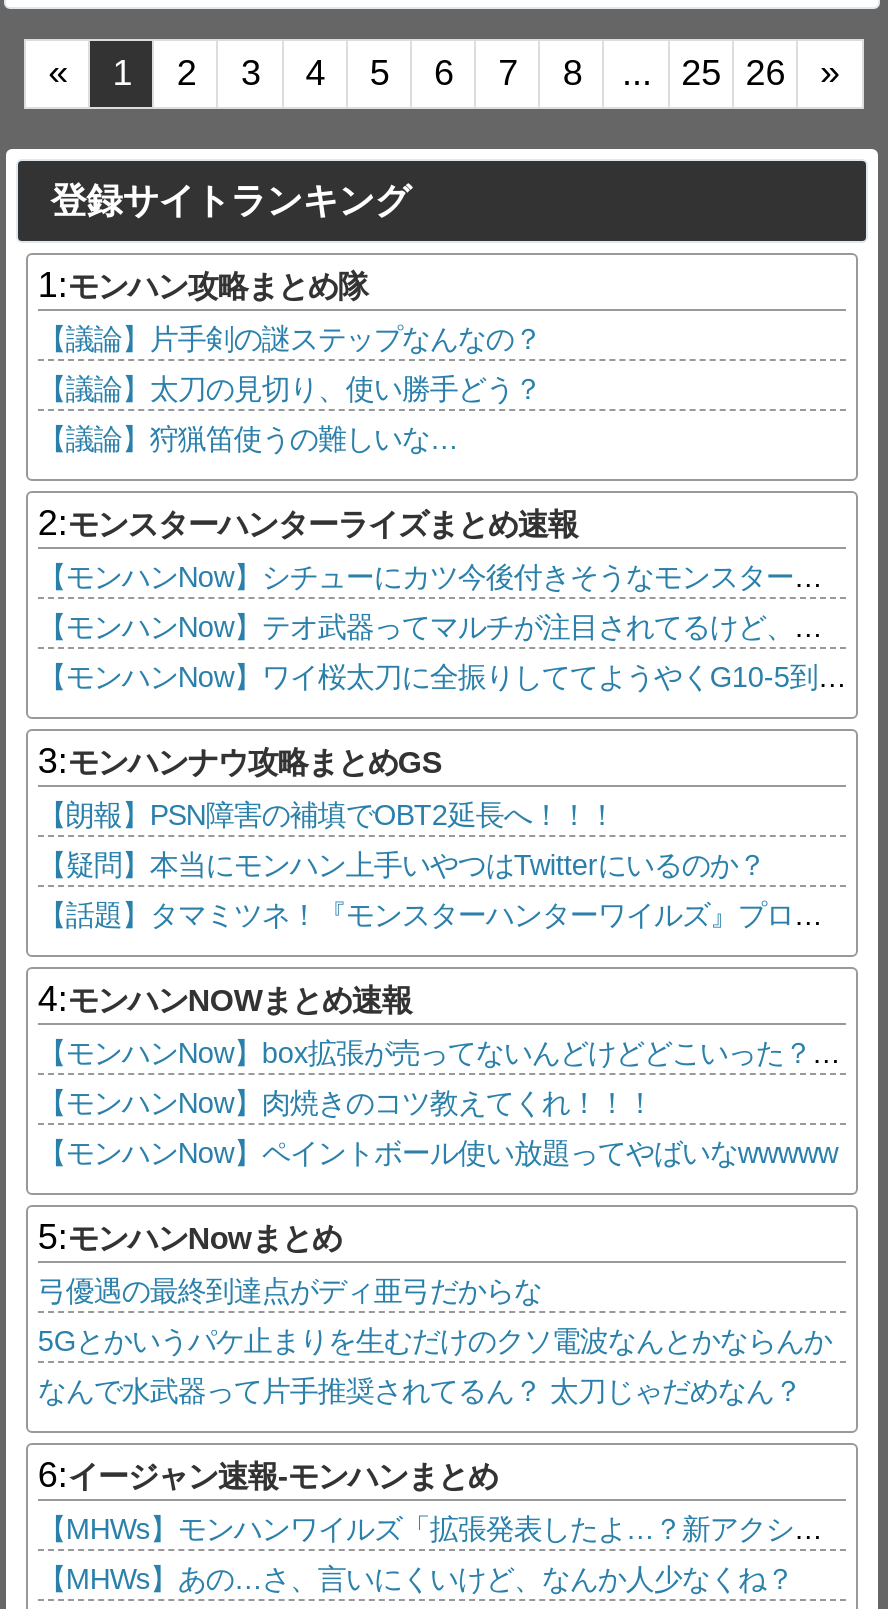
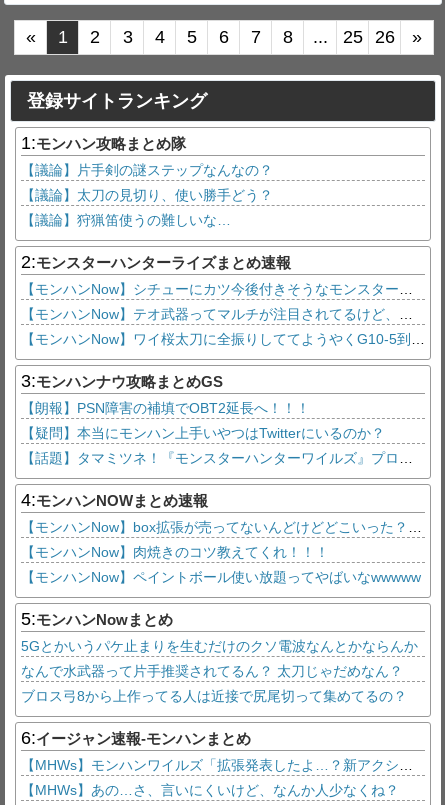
[38,1274,542,1306] 弓優遇の最終到達点がディ亜弓だからな -> none
moved [38,1324,832,1406] -> [21,638,418,679]: 5Gとかいうパケ止まりを生むだけのクソ電波なんとかならんか | なんで水武器って片手推奨されてるん？ 太刀じゃだめなん？
none -> [21,688,407,704] ブロス弓8から上作ってる人は近接で尻尾切って集めてるの？

